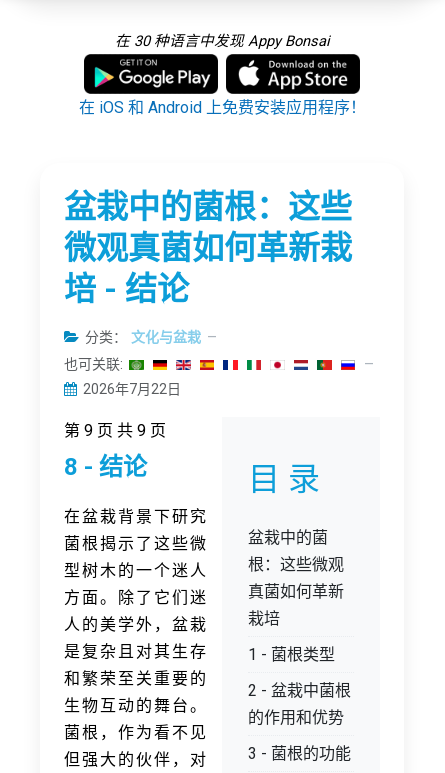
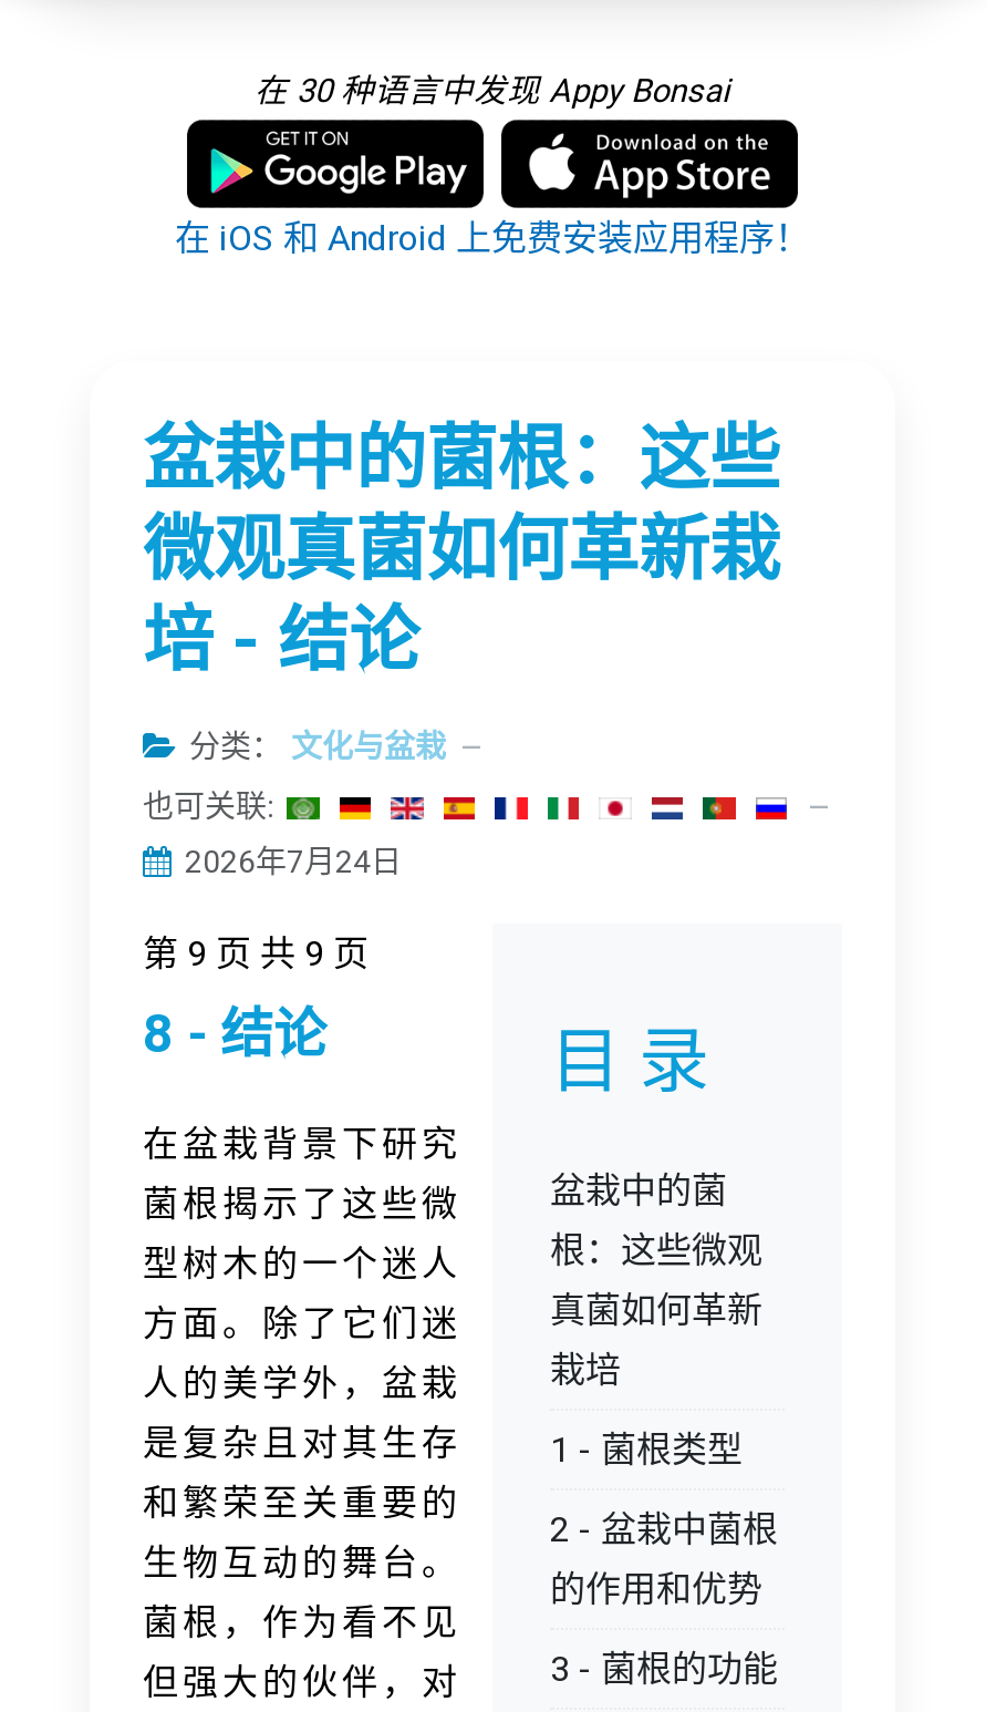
[83,381,181,397] 2026年7月22日 -> [185,844,402,879] 2026年7月24日

